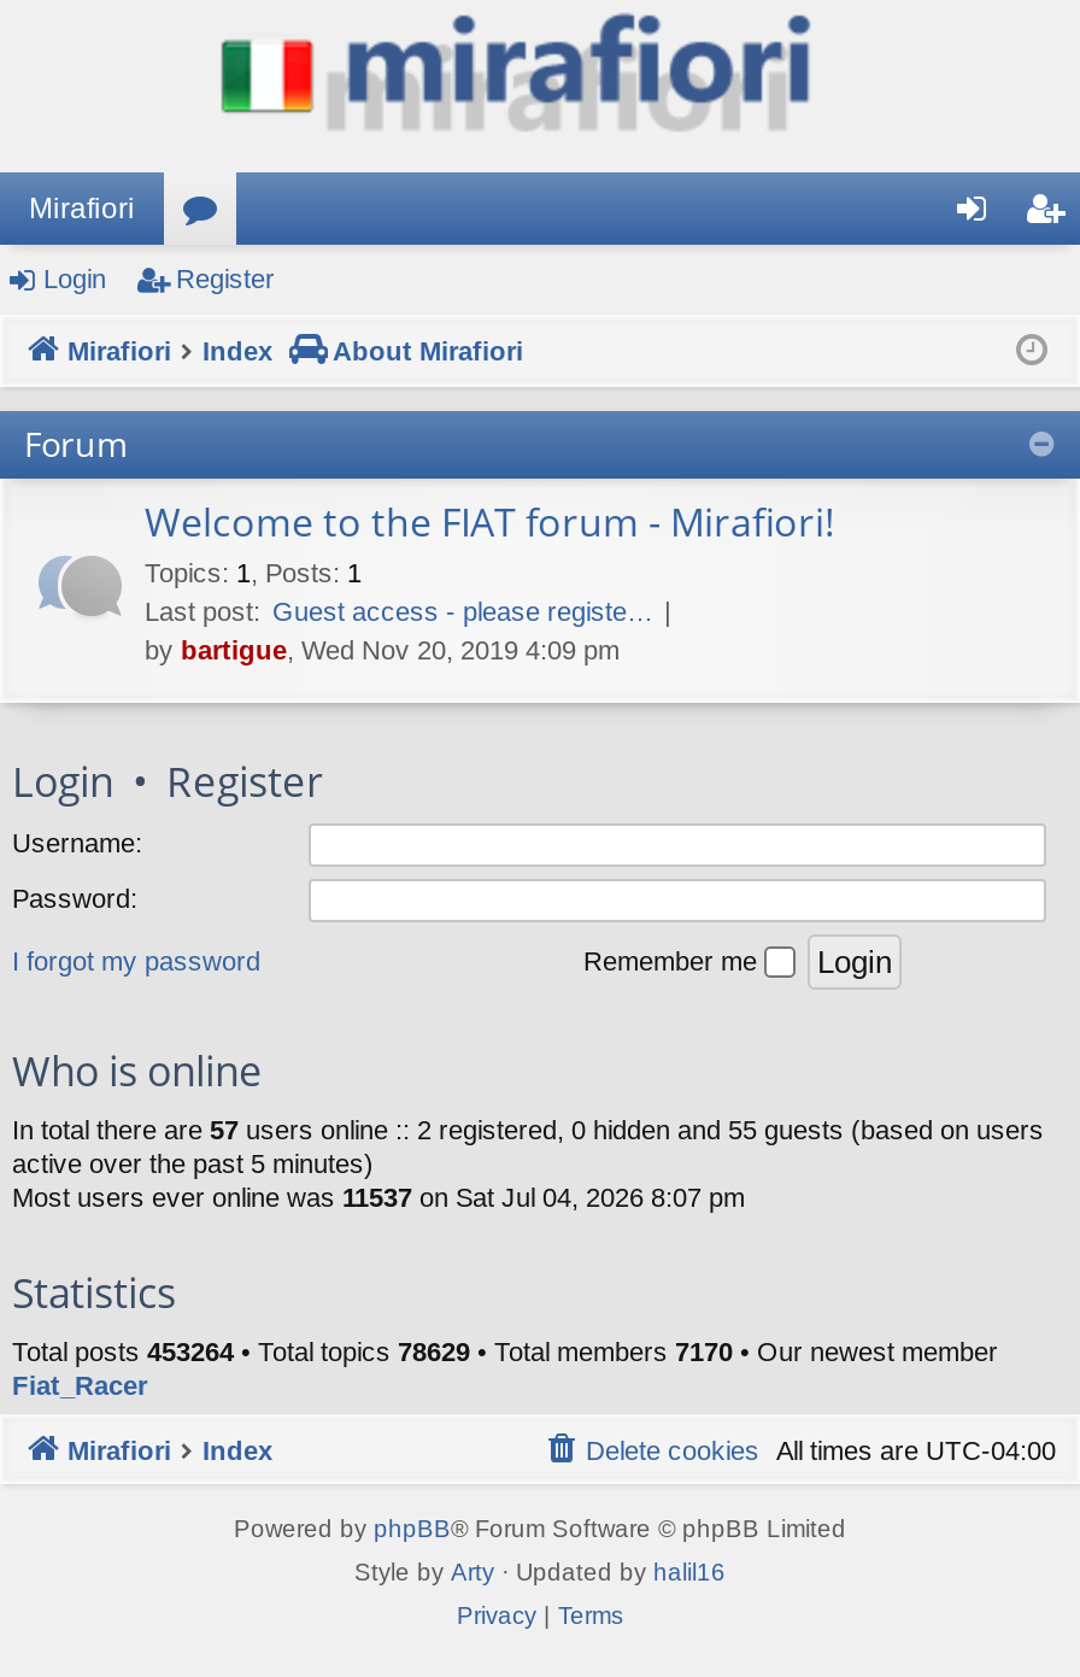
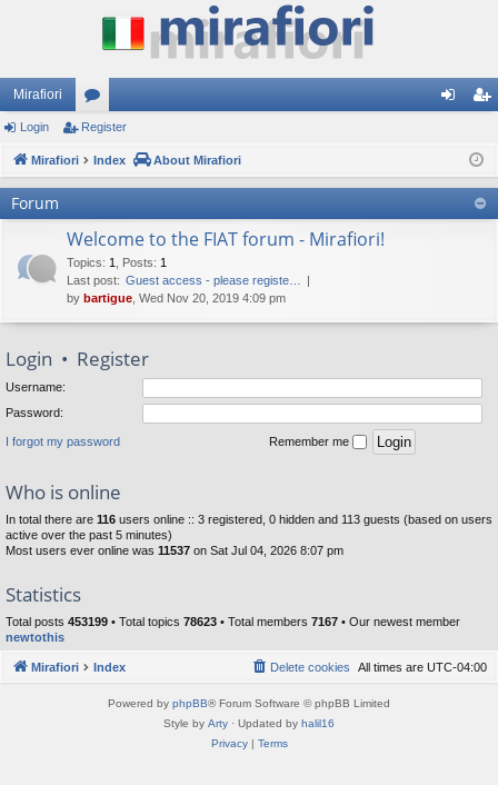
[12,1114,1044,1143] In total there are 57 users online :: 2 registered, 0 hidden and 55 guests (based on users -> [6,512,492,525] In total there are 116 users online :: 3 registered, 0 hidden and 113 guests (based on users
[12,1336,998,1399] Total posts 453264 • Total topics 78629 • Total members 7170 • Our newest member | Fiat_Racer -> [6,614,460,643] Total posts 453199 • Total topics 78623 • Total members 7167 • Our newest member | newtothis

